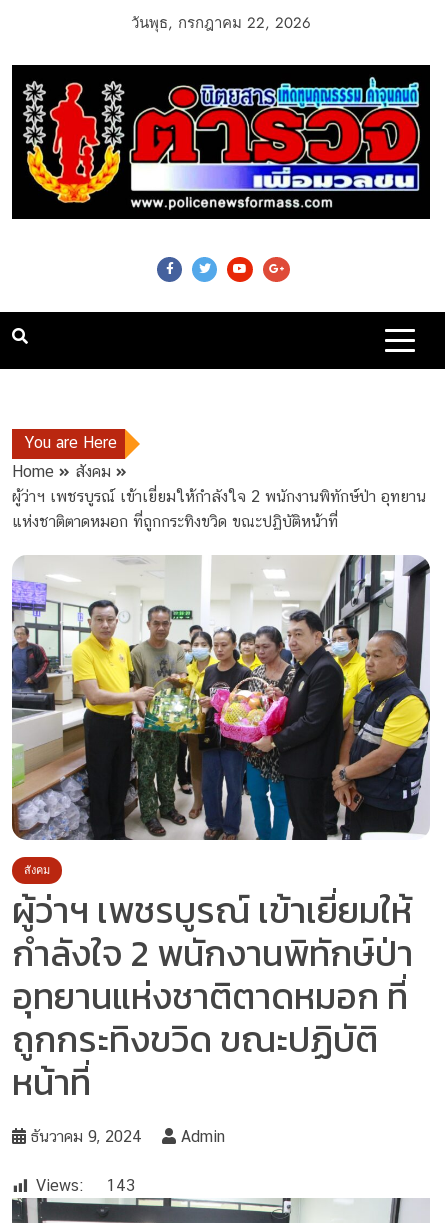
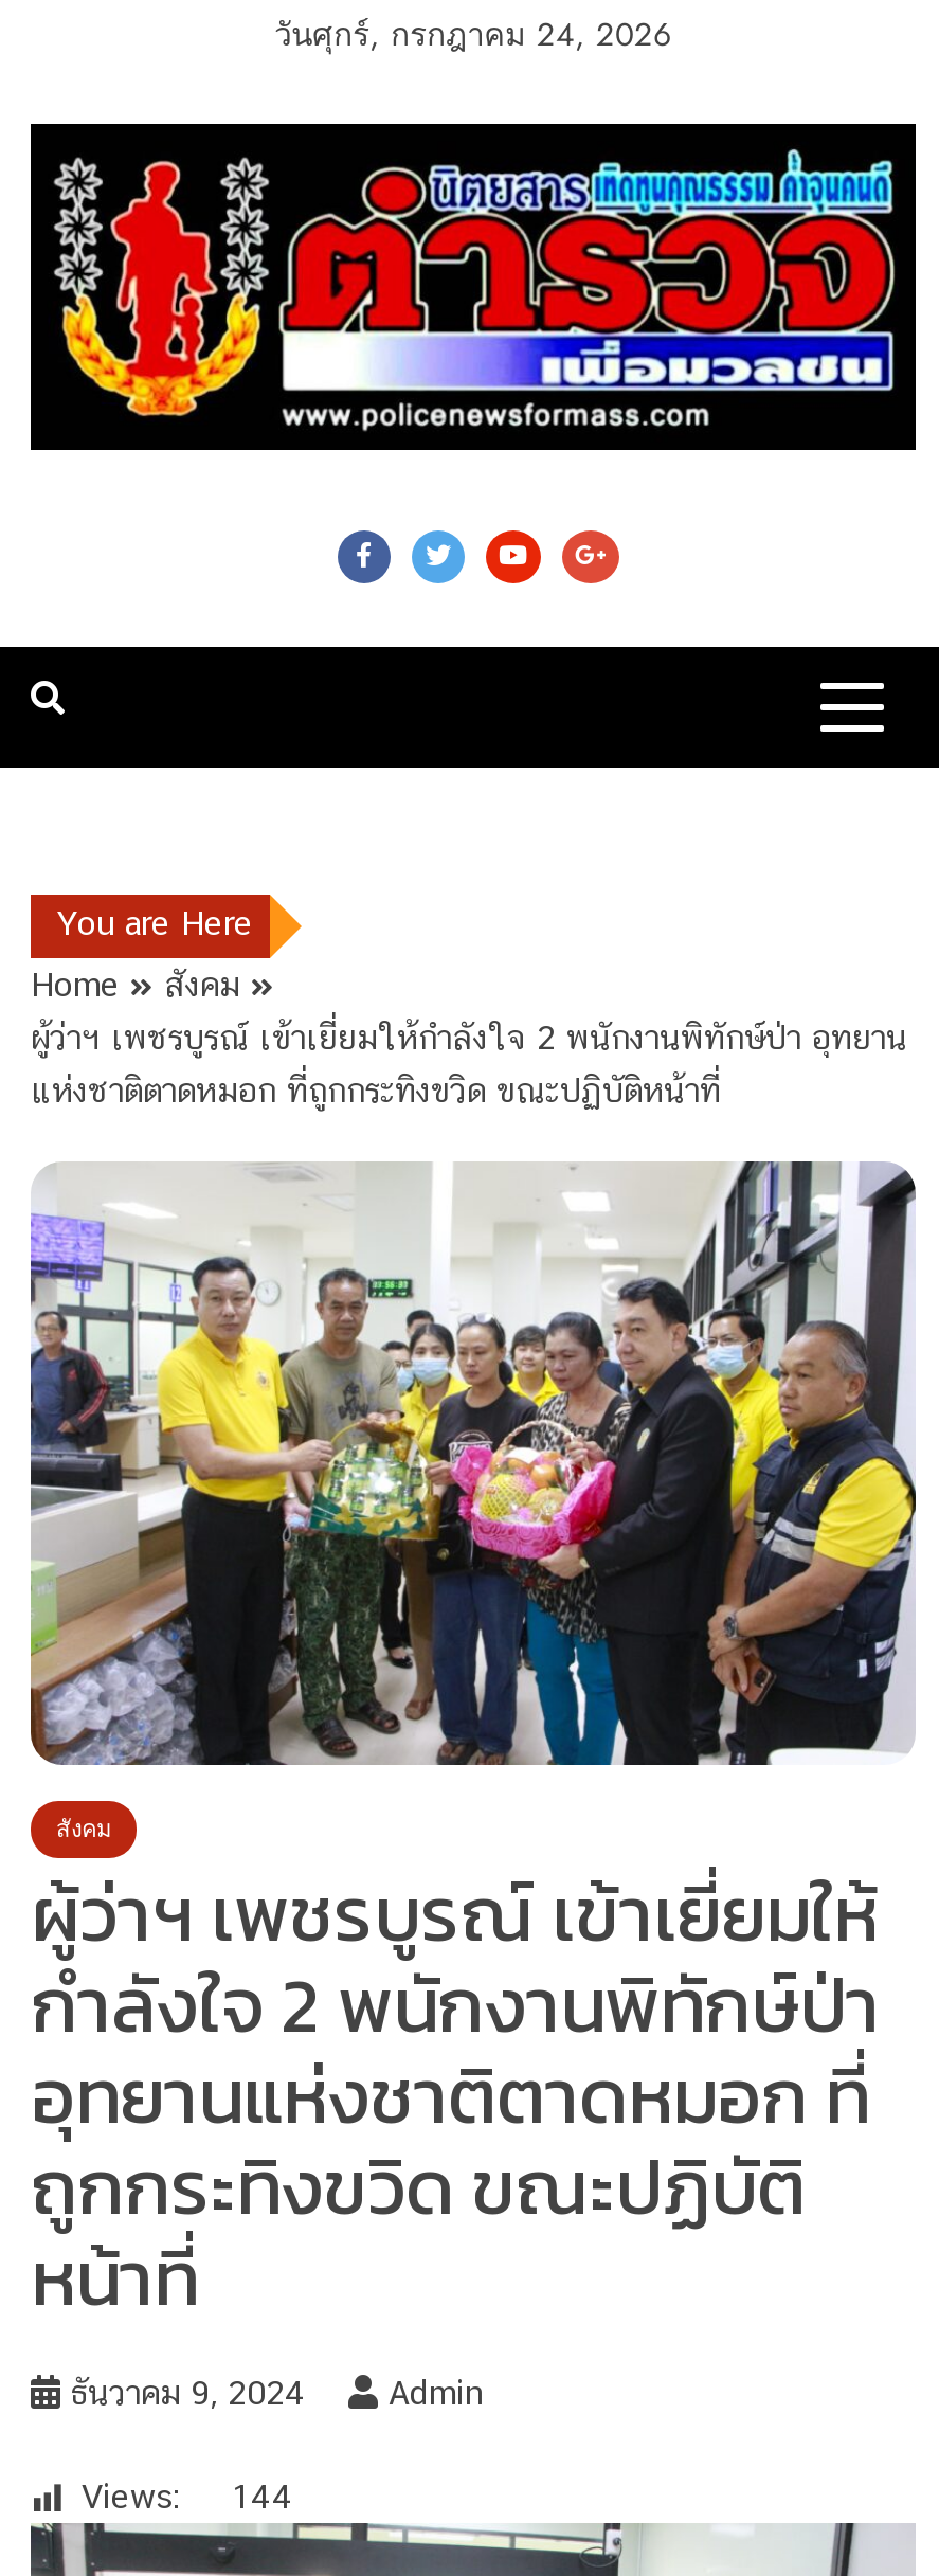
[131,12,311,34] วันพุธ, กรกฎาคม 22, 2026 -> [274,12,672,58] วันศุกร์, กรกฎาคม 24, 2026
[36,1176,135,1195] Views: 143 -> [82,2478,293,2518] Views: 144

